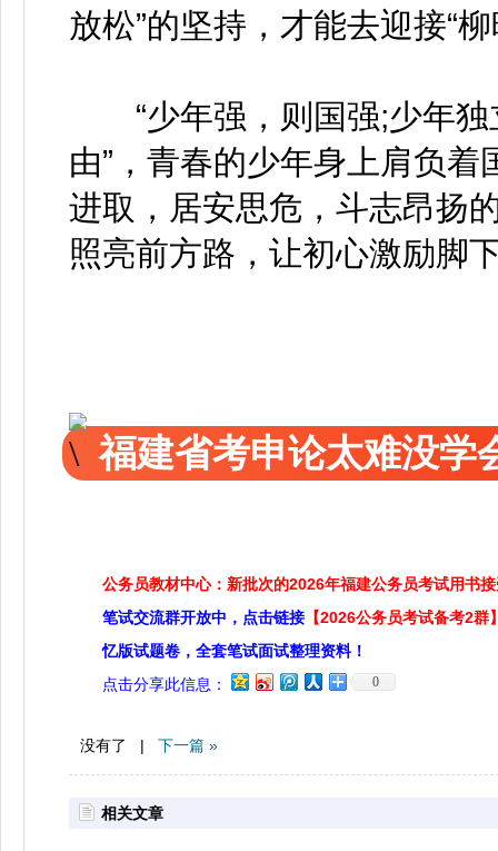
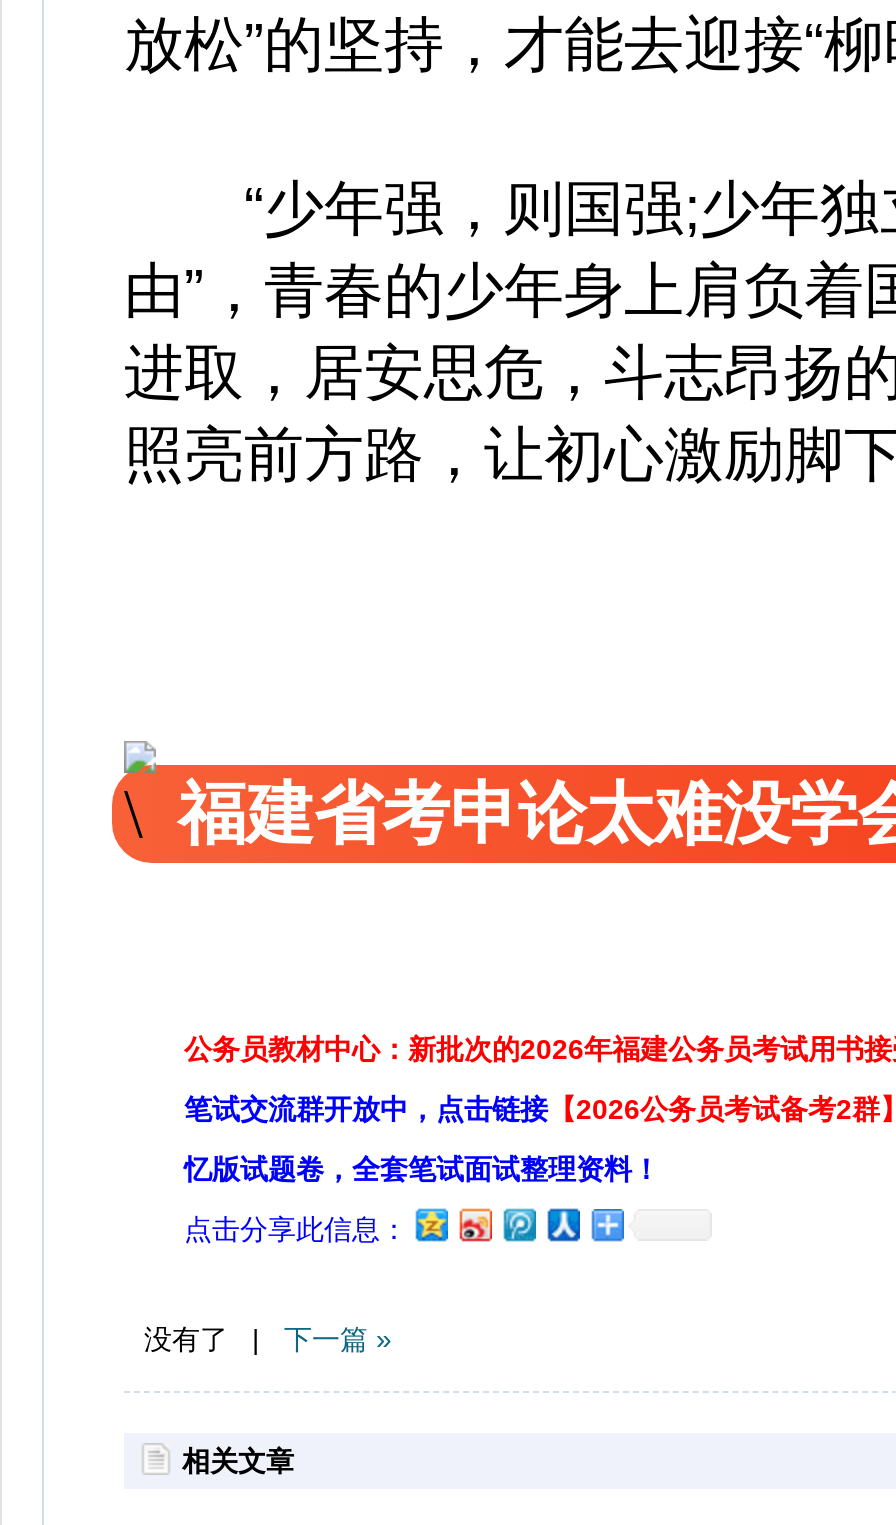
[372,674,379,690] 0 -> none

